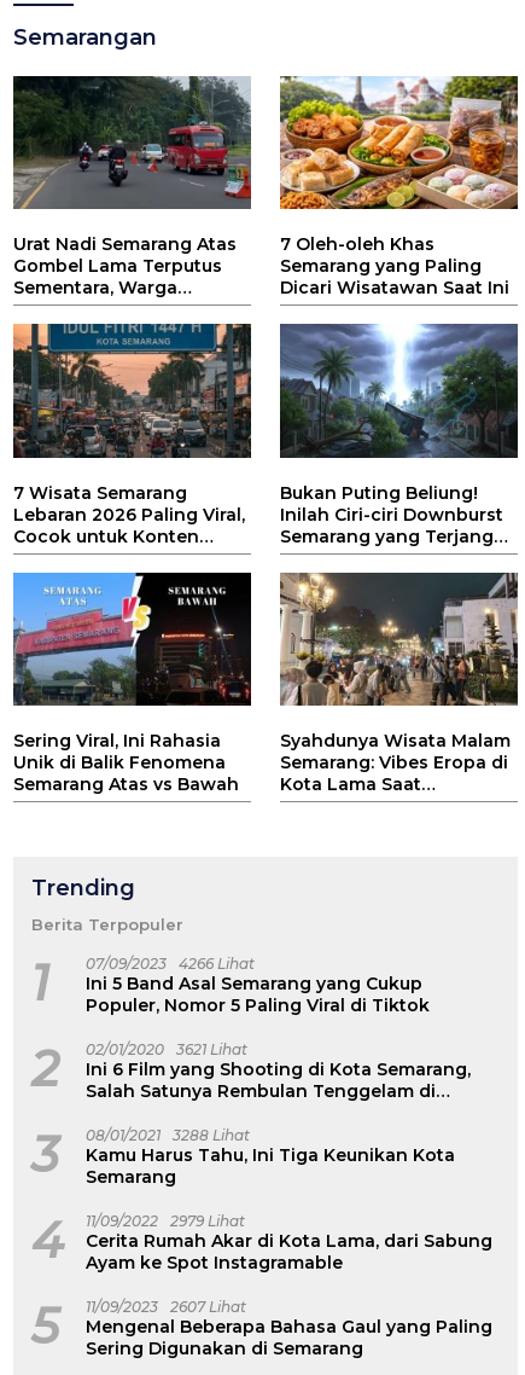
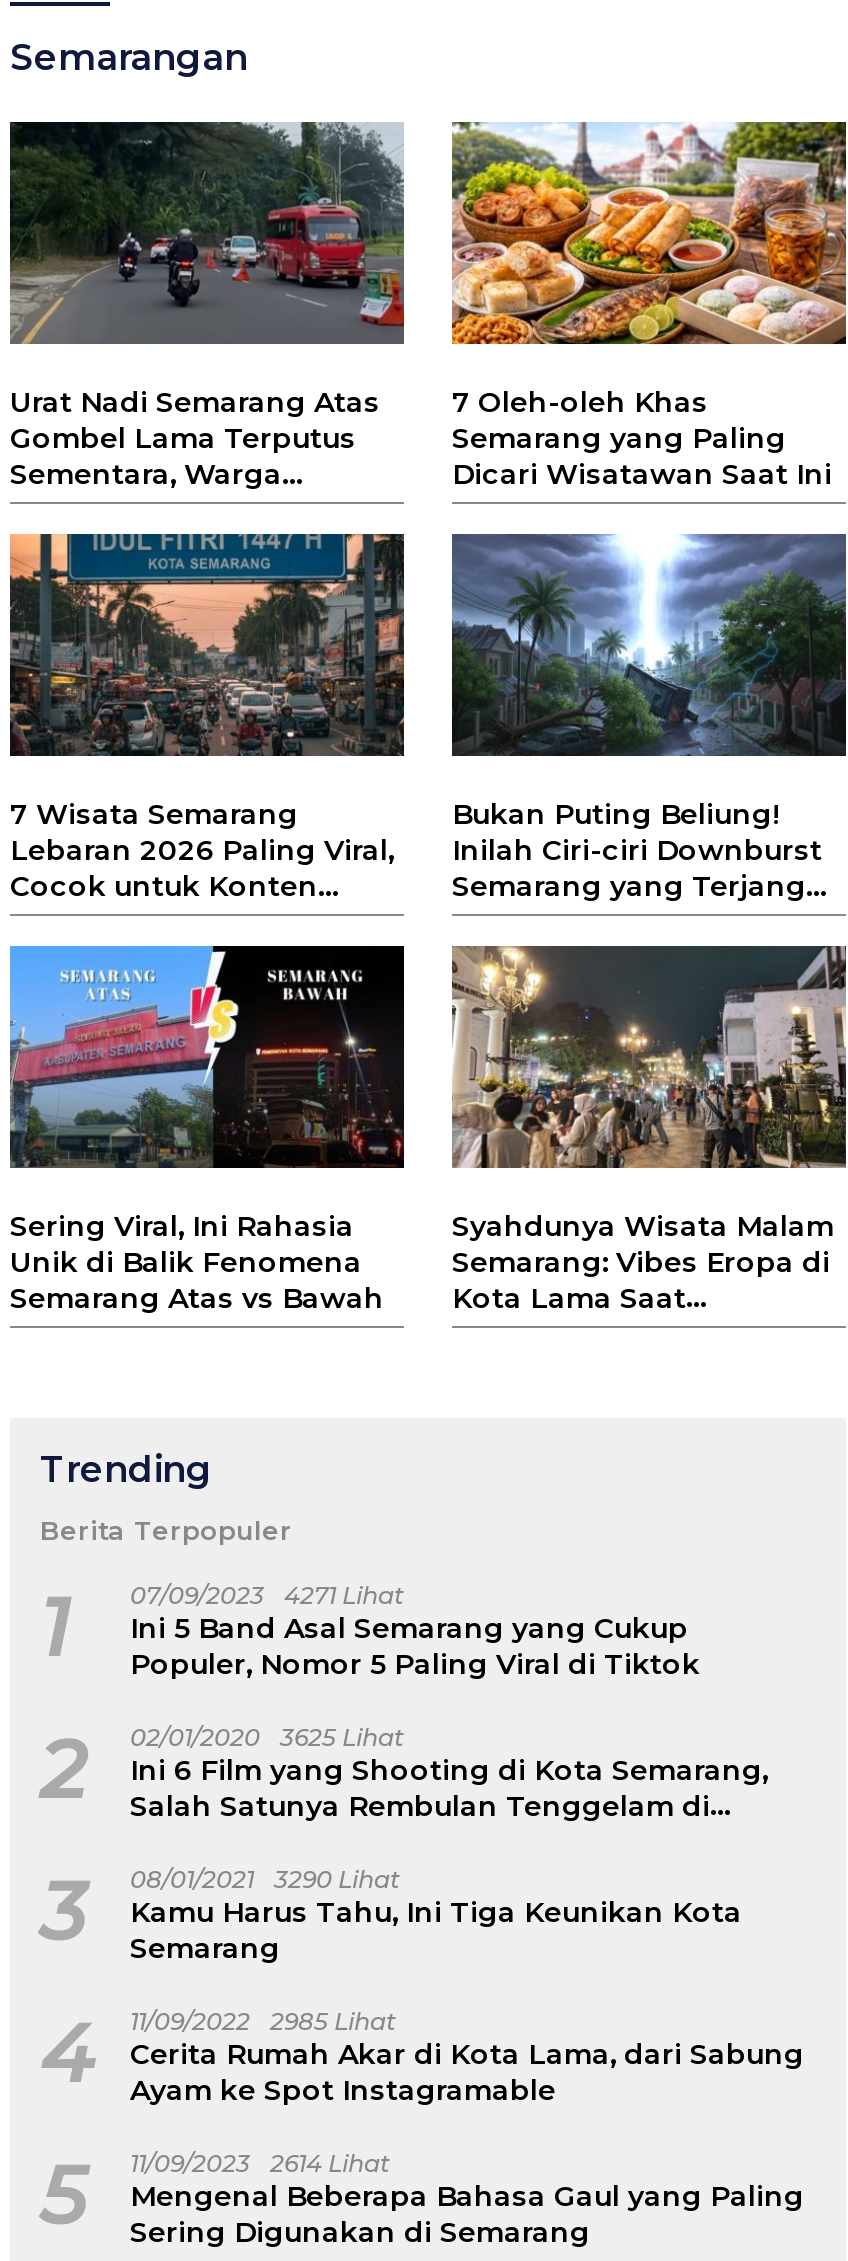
[31,953,430,1016] 1 07/09/2023 Ini 5 Band Asal Semarang yang Cukup Populer, Nomor 5 Paling Viral di Tiktok 4266 Lihat -> [40,1577,700,1681] 1 07/09/2023 Ini 5 Band Asal Semarang yang Cukup Populer, Nomor 5 Paling Viral di Tiktok 4271 Lihat
[31,1039,471,1102] 2 02/01/2020 Ini 6 Film yang Shooting di Kota Semarang, Salah Satunya Rembulan Tenggelam di 3621 Lihat -> [40,1719,768,1823] 2 02/01/2020 Ini 6 Film yang Shooting di Kota Semarang, Salah Satunya Rembulan Tenggelam di 3625 Lihat
[31,1125,455,1188] 3 08/01/2021 Kamu Harus Tahu, Ini Tiga Keunikan Kota Semarang 3288 Lihat -> [40,1861,742,1965] 3 08/01/2021 Kamu Harus Tahu, Ini Tiga Keunikan Kota Semarang 3290 Lihat
[31,1211,492,1274] 4 11/09/2022 Cerita Rumah Akar di Kota Lama, dari Sabung Ayam ke Spot Instagramable 2979 Lihat -> [40,2003,804,2107] 4 11/09/2022 Cerita Rumah Akar di Kota Lama, dari Sabung Ayam ke Spot Instagramable 2985 Lihat
[31,1296,492,1359] 5 11/09/2023 Mengenal Beberapa Bahasa Gaul yang Paling Sering Digunakan di Semarang 2607 Lihat -> [40,2145,804,2249] 5 11/09/2023 Mengenal Beberapa Bahasa Gaul yang Paling Sering Digunakan di Semarang 2614 Lihat

